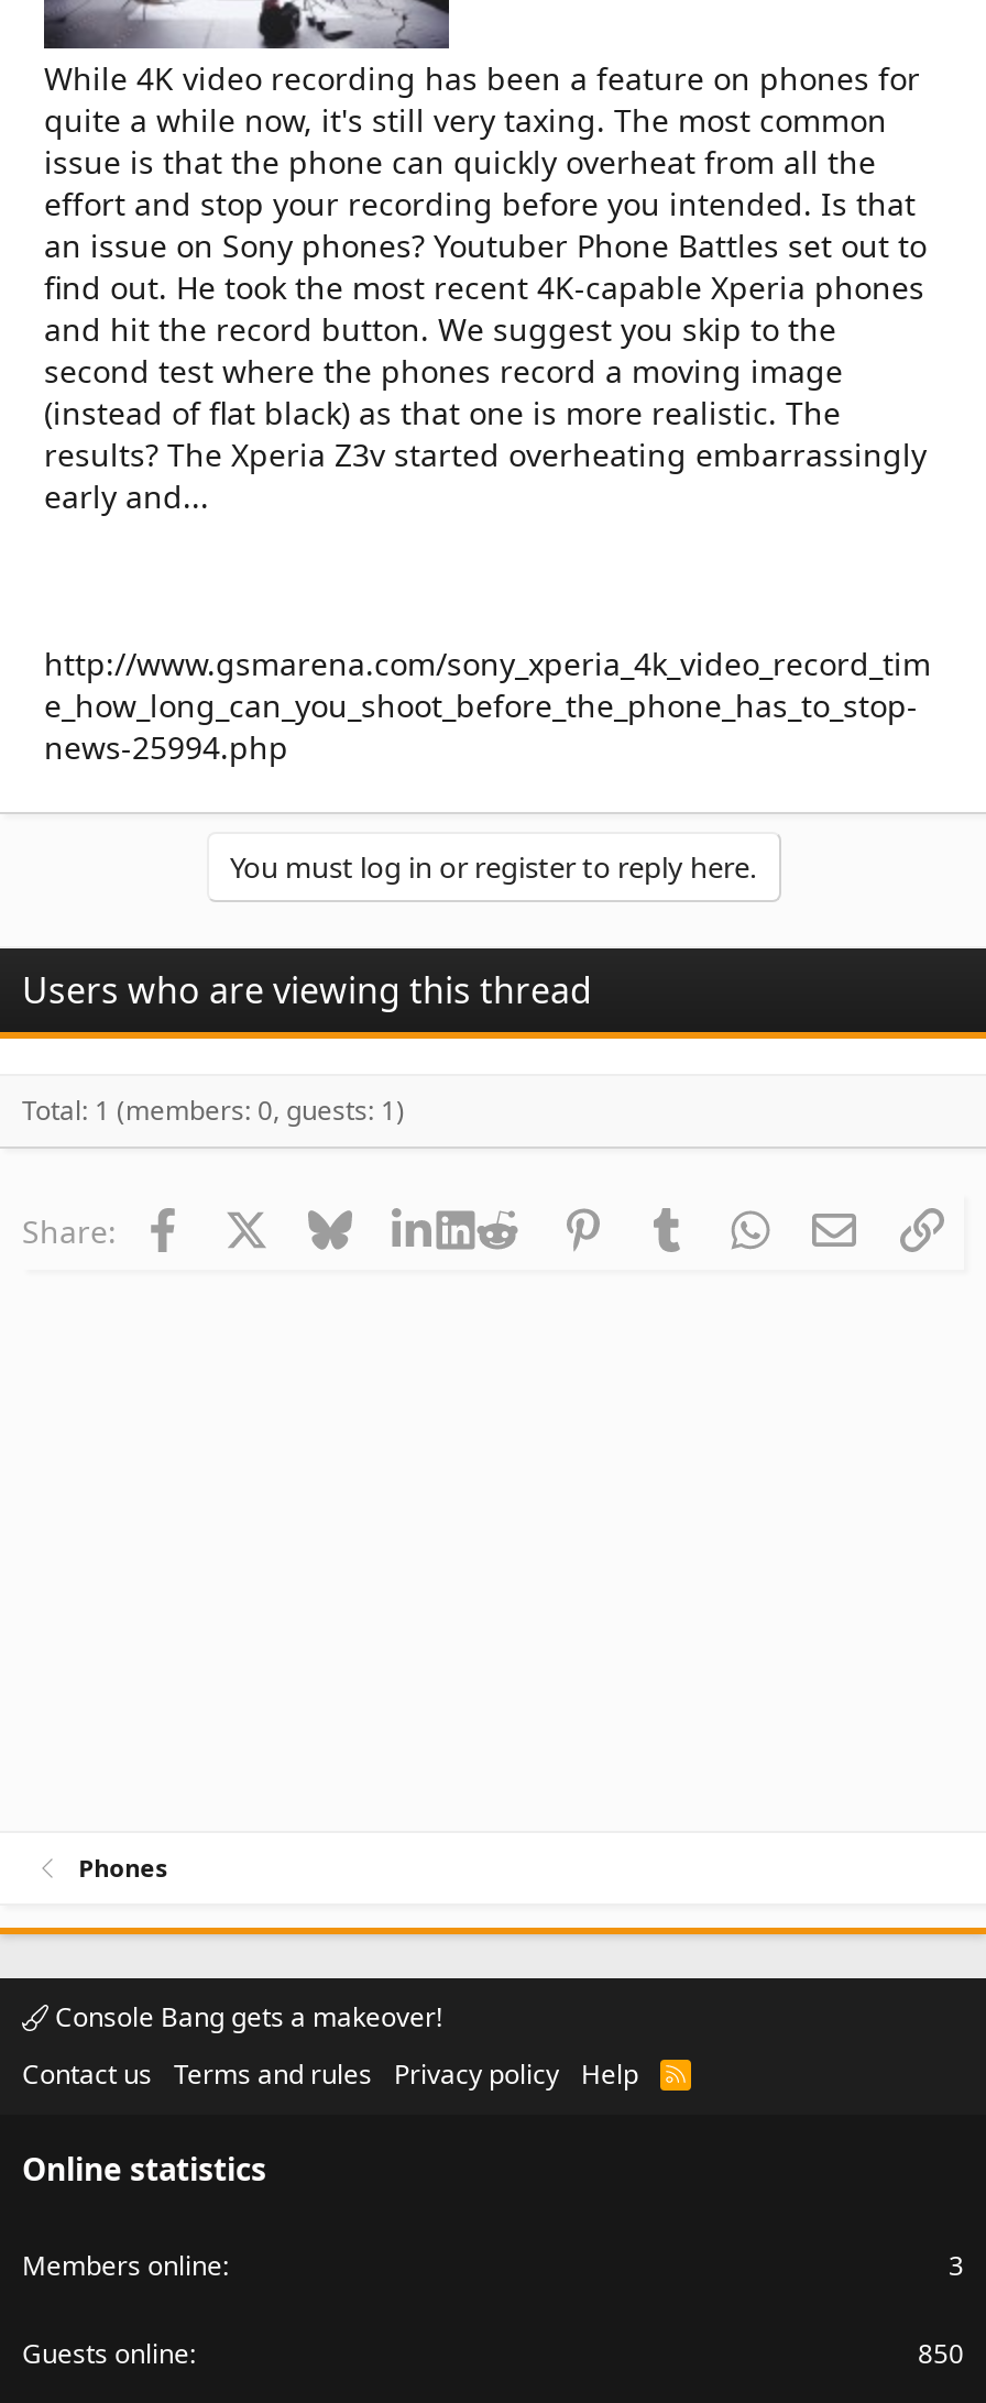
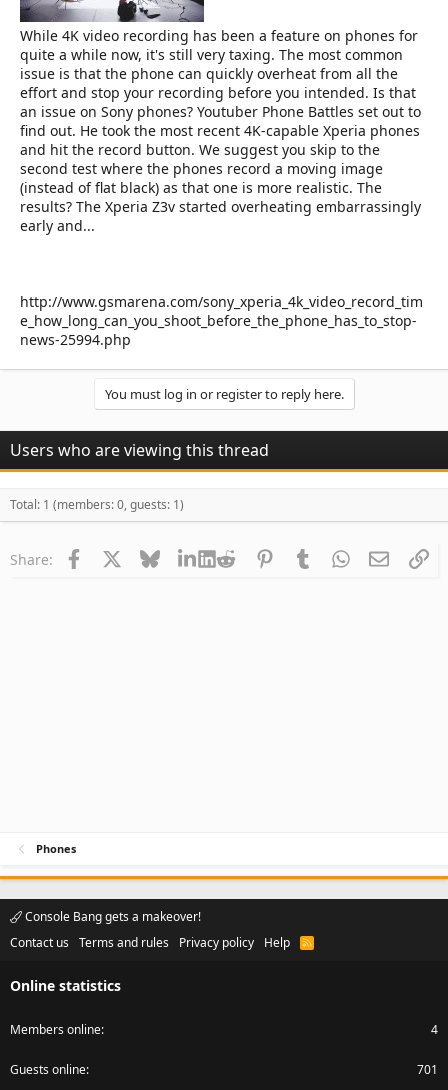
[949,2247,964,2284] 3 -> [431,1021,438,1038] 4
[918,2335,964,2372] 850 -> [417,1061,438,1078] 701

